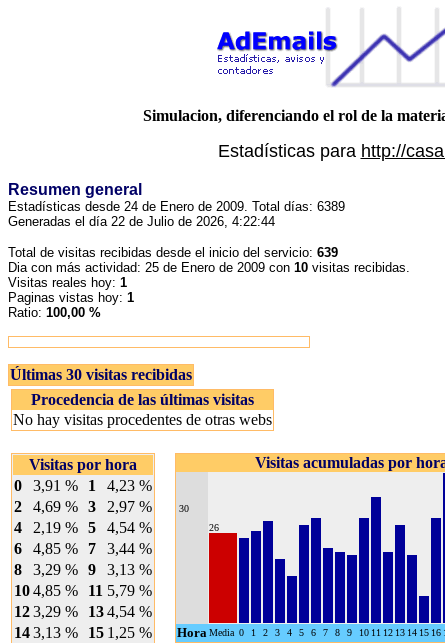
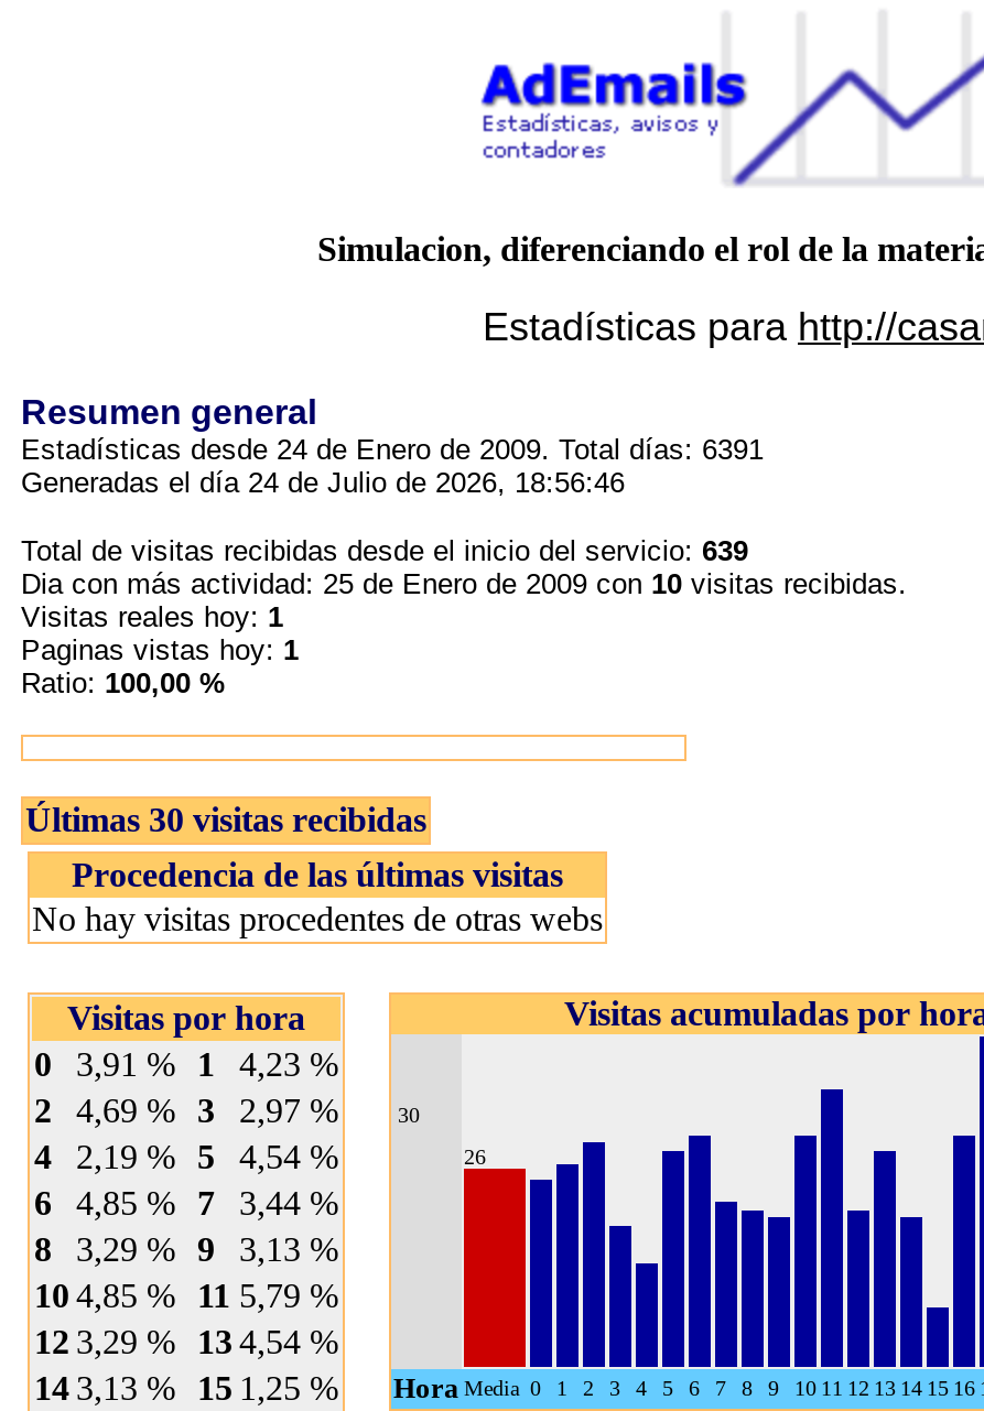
[8,199,345,214] Estadísticas desde 24 de Enero de 2009. Total días: 6389 -> [21,433,764,466] Estadísticas desde 24 de Enero de 2009. Total días: 6391
[8,214,275,229] Generadas el día 22 de Julio de 2026, 4:22:44 -> [21,466,625,499] Generadas el día 24 de Julio de 2026, 18:56:46

